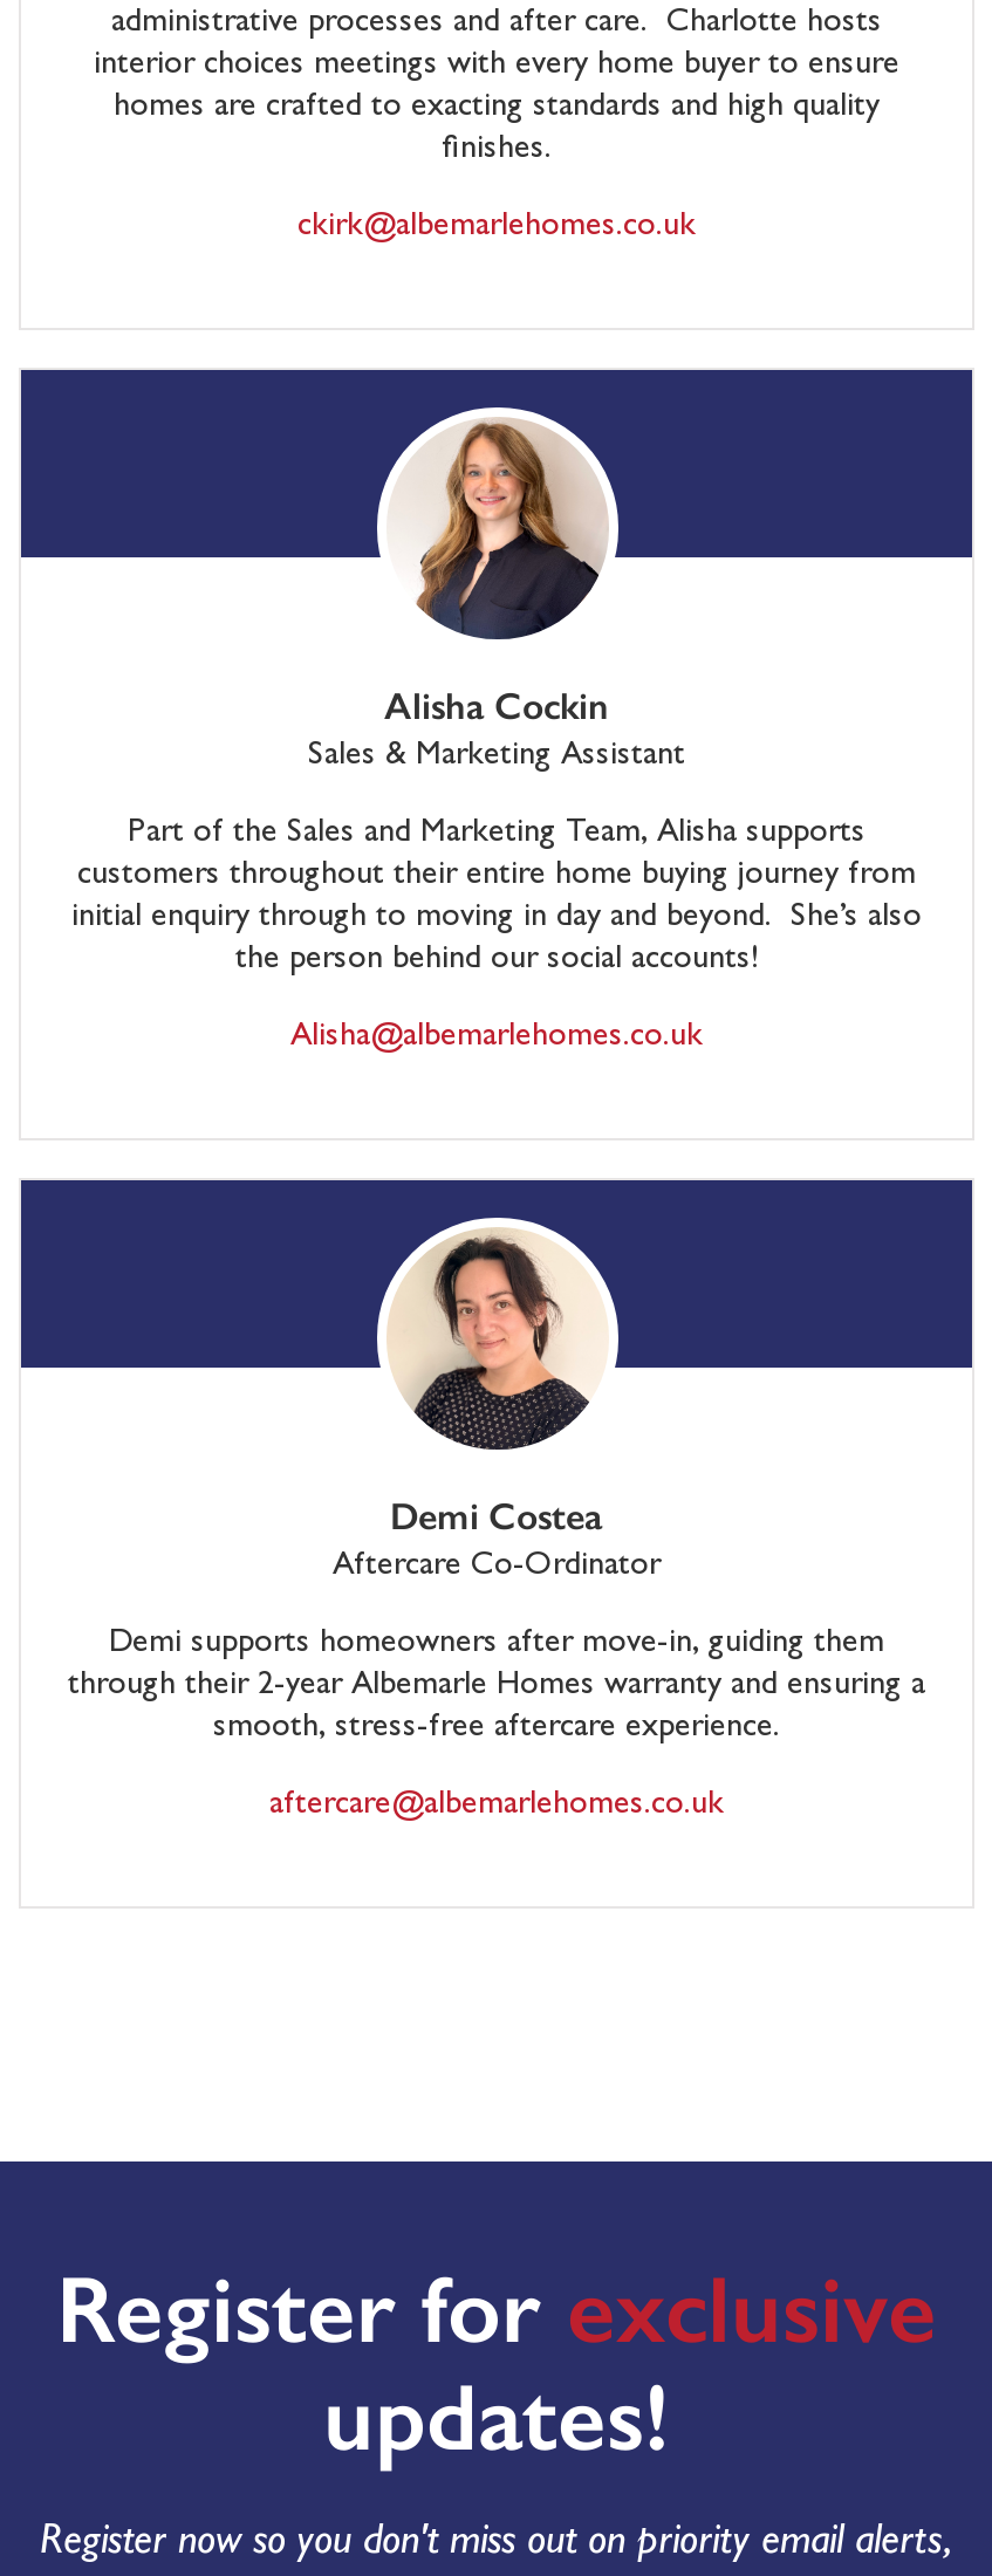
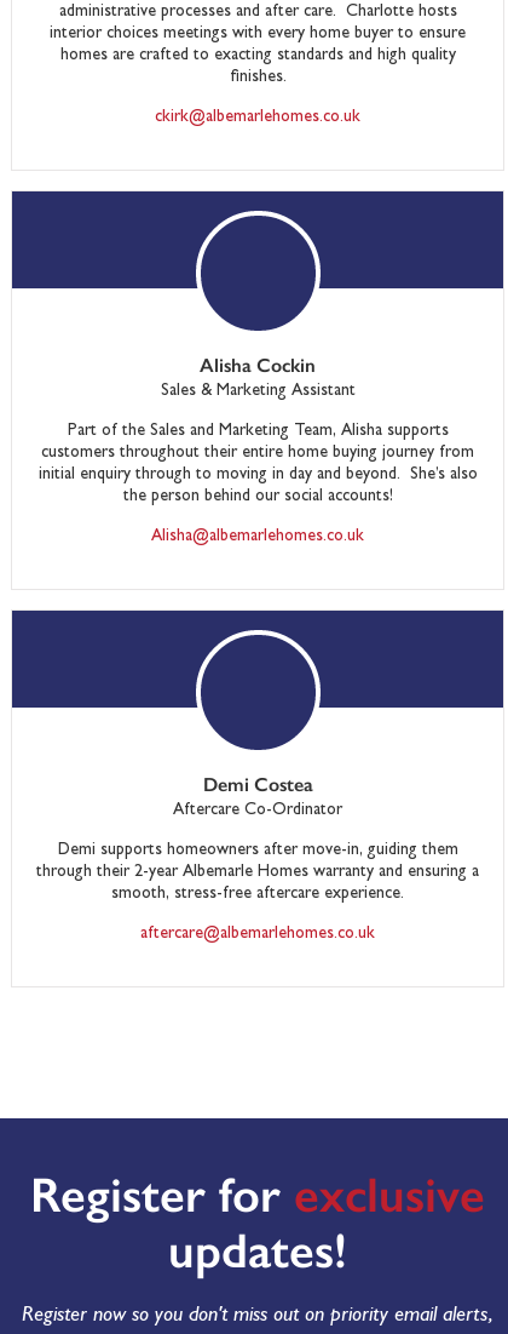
[386,417,609,637] [image] -> [200,214,317,330] [image]
[386,1227,609,1450] [image] -> [200,634,317,750] [image]

